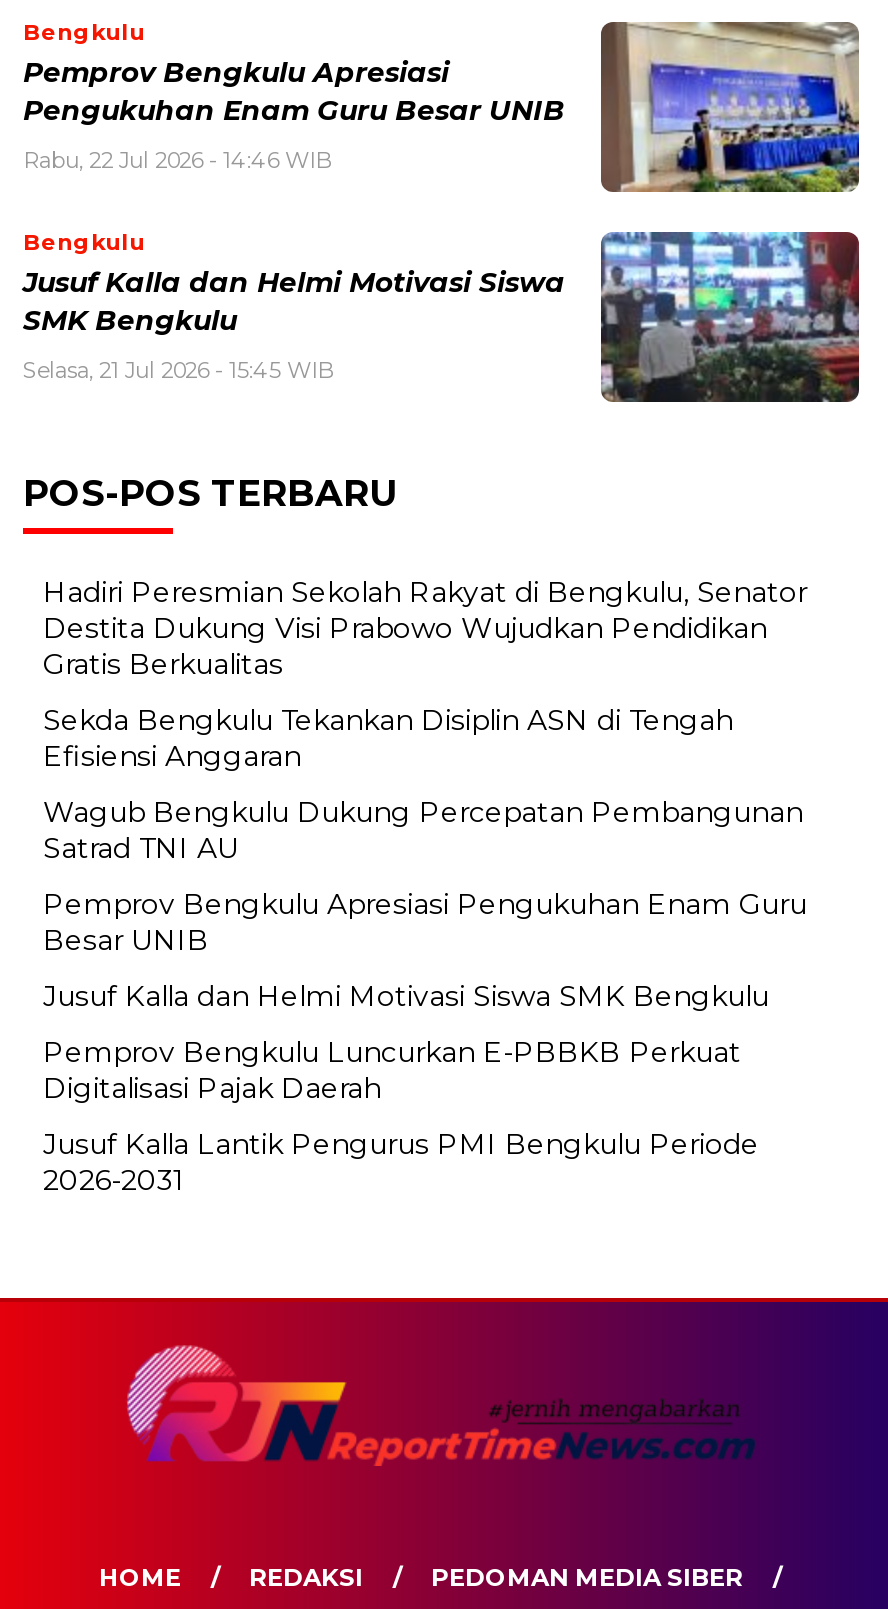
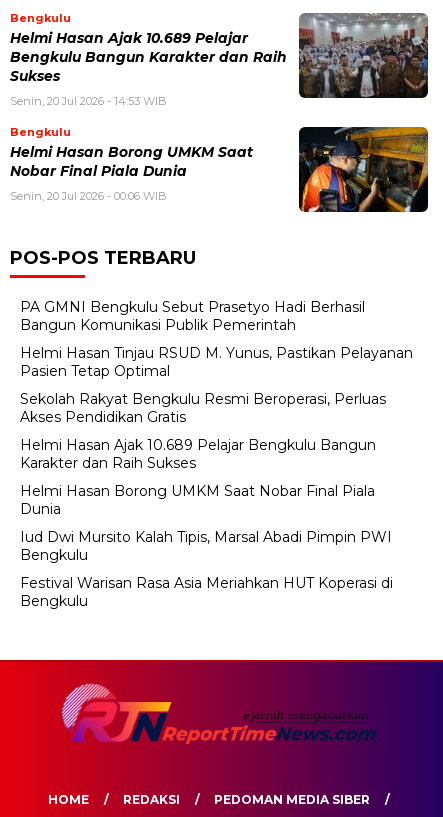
[23,22,859,194] [image] | Pemprov Bengkulu Apresiasi | Pengukuhan Enam Guru Besar UNIB -> [10,13,429,99] [image] | Helmi Hasan Ajak 10.689 Pelajar | Bengkulu Bangun Karakter dan Raih | Sukses
[23,147,333,175] Rabu, 22 Jul 2026 - 14:46 WIB -> [10,94,167,108] Senin, 20 Jul 2026 - 14:53 WIB
[599,230,861,404] [image] -> [298,126,429,213] [image]
[23,267,565,337] Jusuf Kalla dan Helmi Motivasi Siswa | SMK Bengkulu -> [10,144,253,179] Helmi Hasan Borong UMKM Saat | Nobar Final Piala Dunia
[23,357,335,385] Selasa, 21 Jul 2026 - 15:45 WIB -> [10,189,167,203] Senin, 20 Jul 2026 - 00:06 WIB
[43,575,807,683] Hadiri Peresmian Sekolah Rakyat di Bengkulu, Senator | Destita Dukung Visi Prabowo Wujudkan Pendidikan | Gratis Berkualitas -> [20,298,365,334] PA GMNI Bengkulu Sebut Prasetyo Hadi Berhasil | Bangun Komunikasi Publik Pemerintah
[43,703,733,775] Sekda Bengkulu Tekankan Disiplin ASN di Tengah | Efisiensi Anggaran -> [20,344,413,380] Helmi Hasan Tinjau RSUD M. Yunus, Pastikan Pelayanan | Pasien Tetap Optimal
[43,795,803,867] Wagub Bengkulu Dukung Percepatan Pembangunan | Satrad TNI AU -> [20,390,386,426] Sekolah Rakyat Bengkulu Resmi Beroperasi, Perluas | Akses Pendidikan Gratis
[43,887,807,959] Pemprov Bengkulu Apresiasi Pengukuhan Enam Guru | Besar UNIB -> [20,436,376,472] Helmi Hasan Ajak 10.689 Pelajar Bengkulu Bangun | Karakter dan Raih Sukses
[43,979,769,1015] Jusuf Kalla dan Helmi Motivasi Siswa SMK Bengkulu -> [20,482,375,518] Helmi Hasan Borong UMKM Saat Nobar Final Piala | Dunia
[43,1035,741,1107] Pemprov Bengkulu Luncurkan E-PBBKB Perkuat | Digitalisasi Pajak Daerah -> [20,528,392,564] Iud Dwi Mursito Kalah Tipis, Marsal Abadi Pimpin PWI | Bengkulu
[43,1127,759,1199] Jusuf Kalla Lantik Pengurus PMI Bengkulu Periode | 2026-2031 -> [20,574,393,610] Festival Warisan Rasa Asia Meriahkan HUT Koperasi di | Bengkulu

